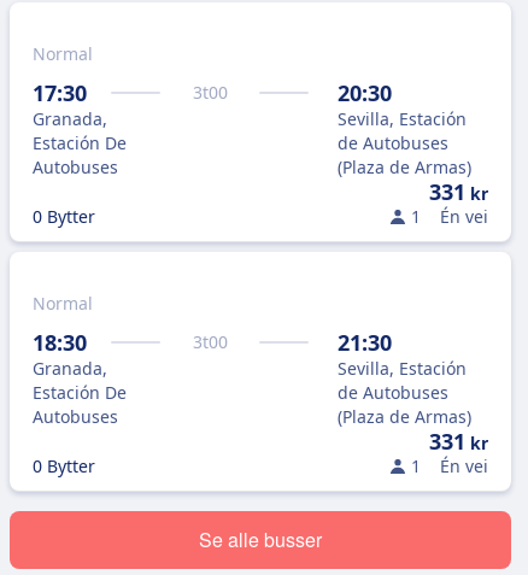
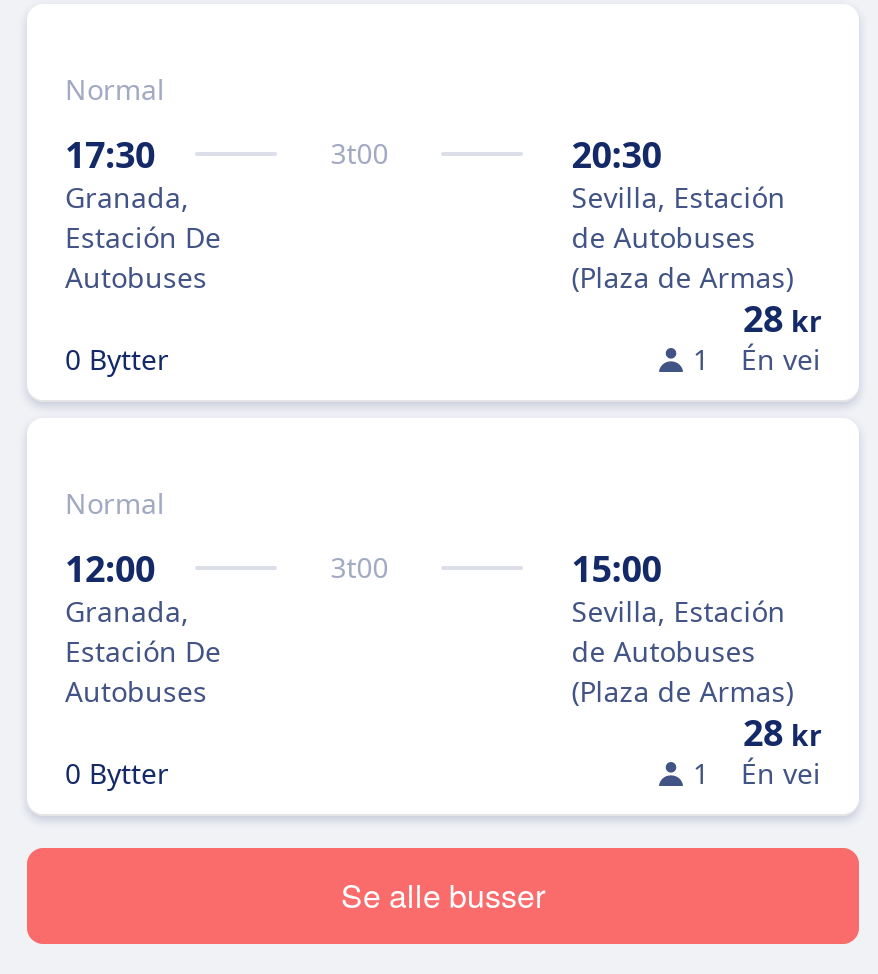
[429,177,488,206] 331 kr -> [743,294,821,342] 28 kr
[33,328,87,357] 18:30 -> [65,544,155,592] 12:00
[338,328,392,357] 21:30 -> [572,544,662,592] 15:00
[429,427,488,456] 331 kr -> [743,708,821,756] 28 kr

